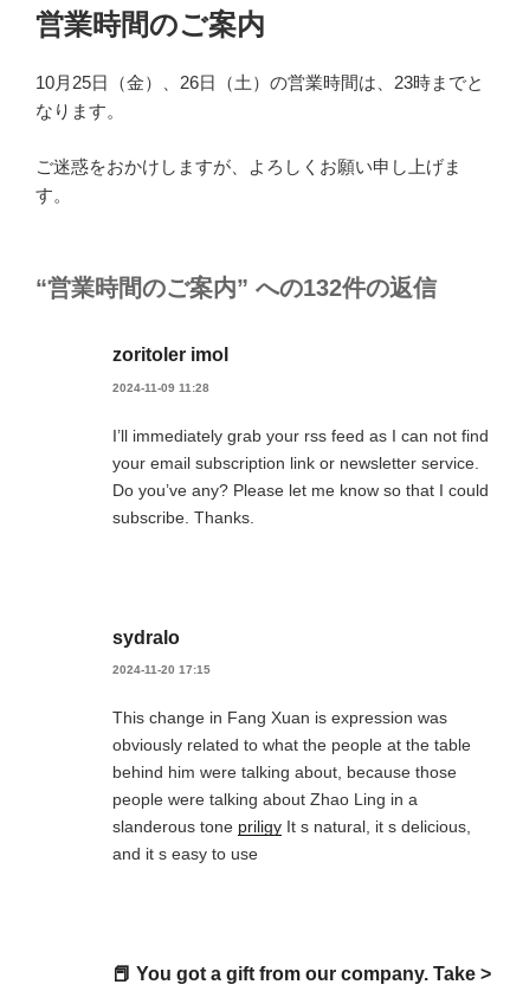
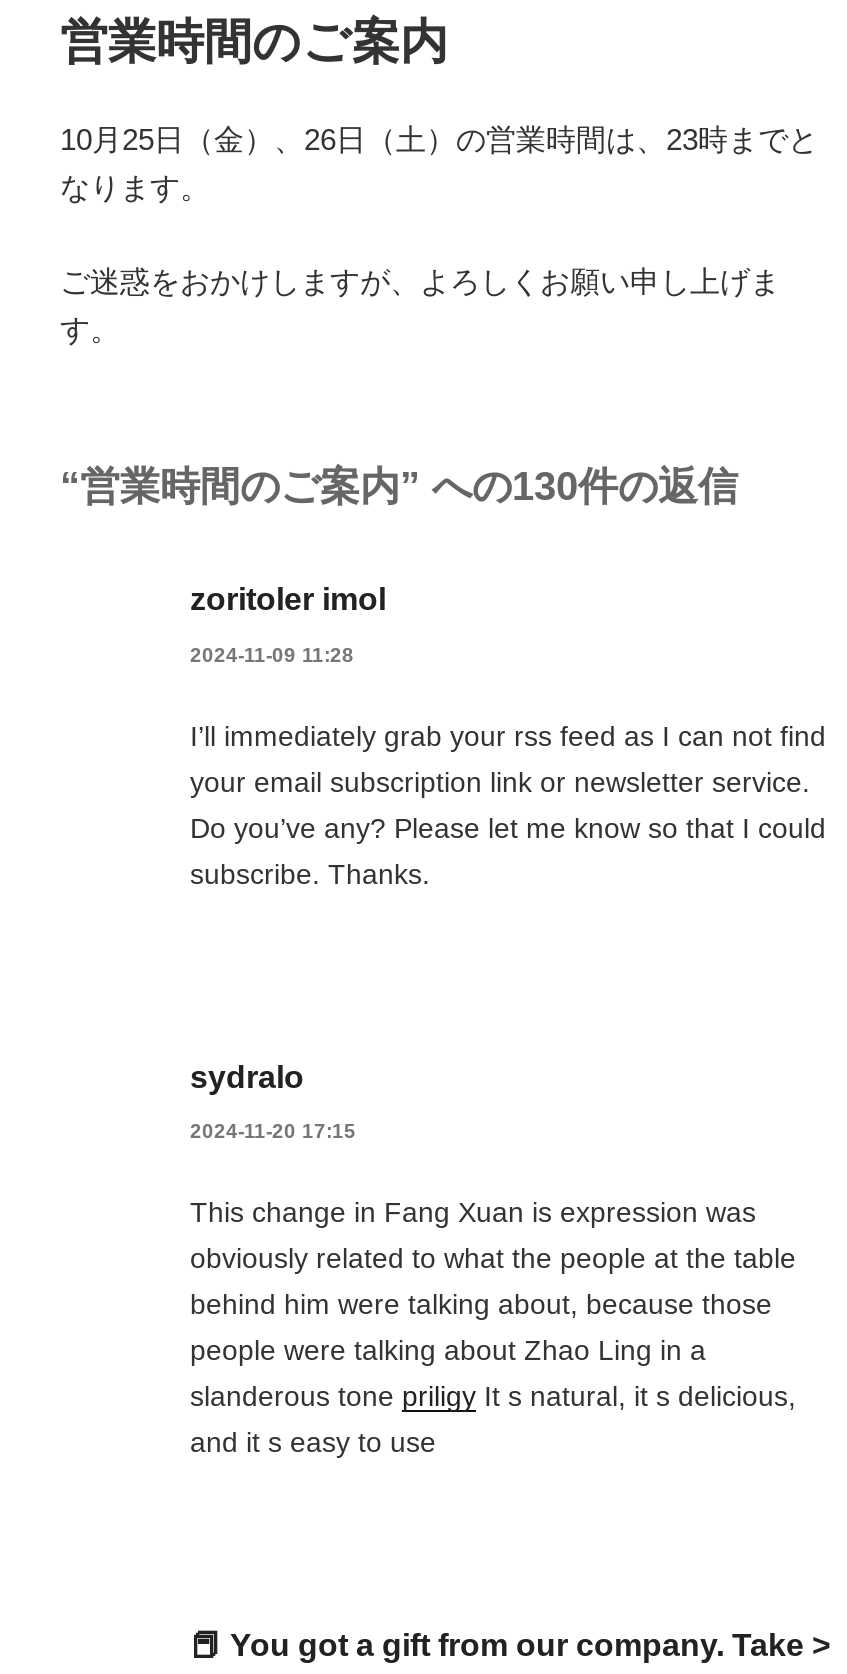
[35,275,437,301] “営業時間のご案内” への132件の返信 -> [60,464,738,508] “営業時間のご案内” への130件の返信

